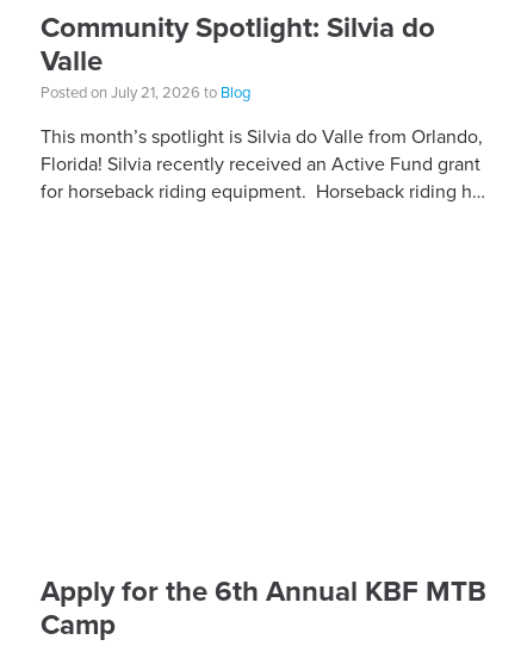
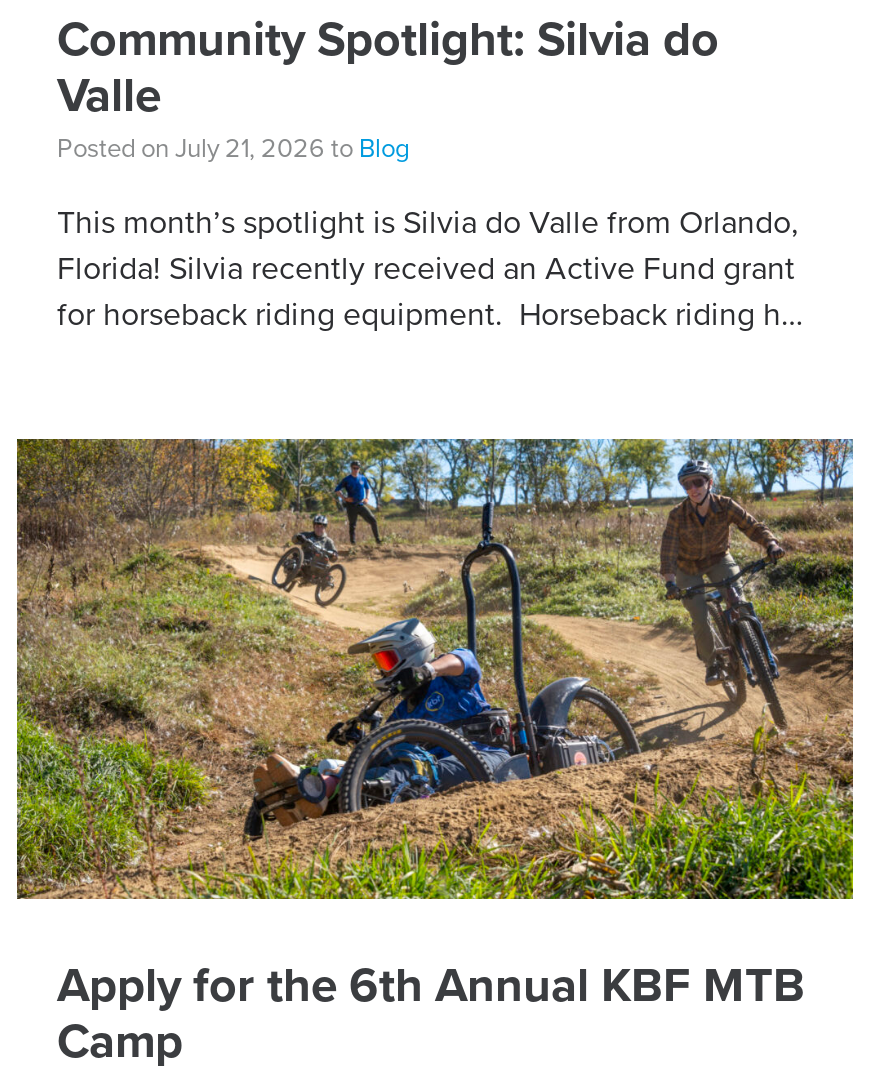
none -> [15,437,855,901] [image]

